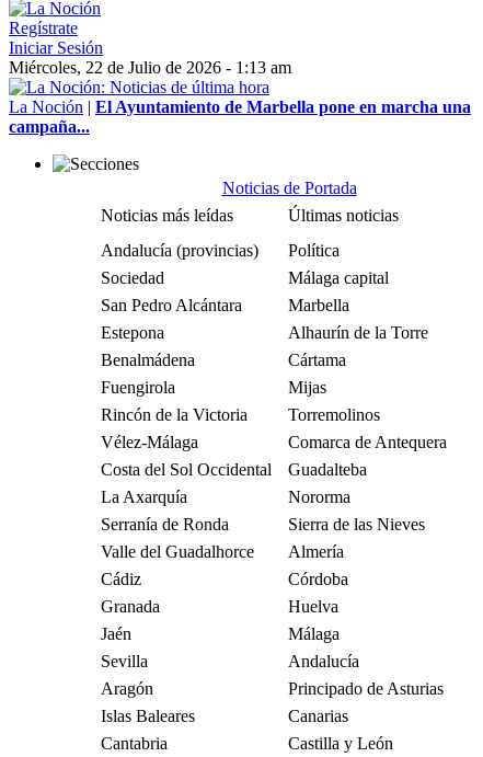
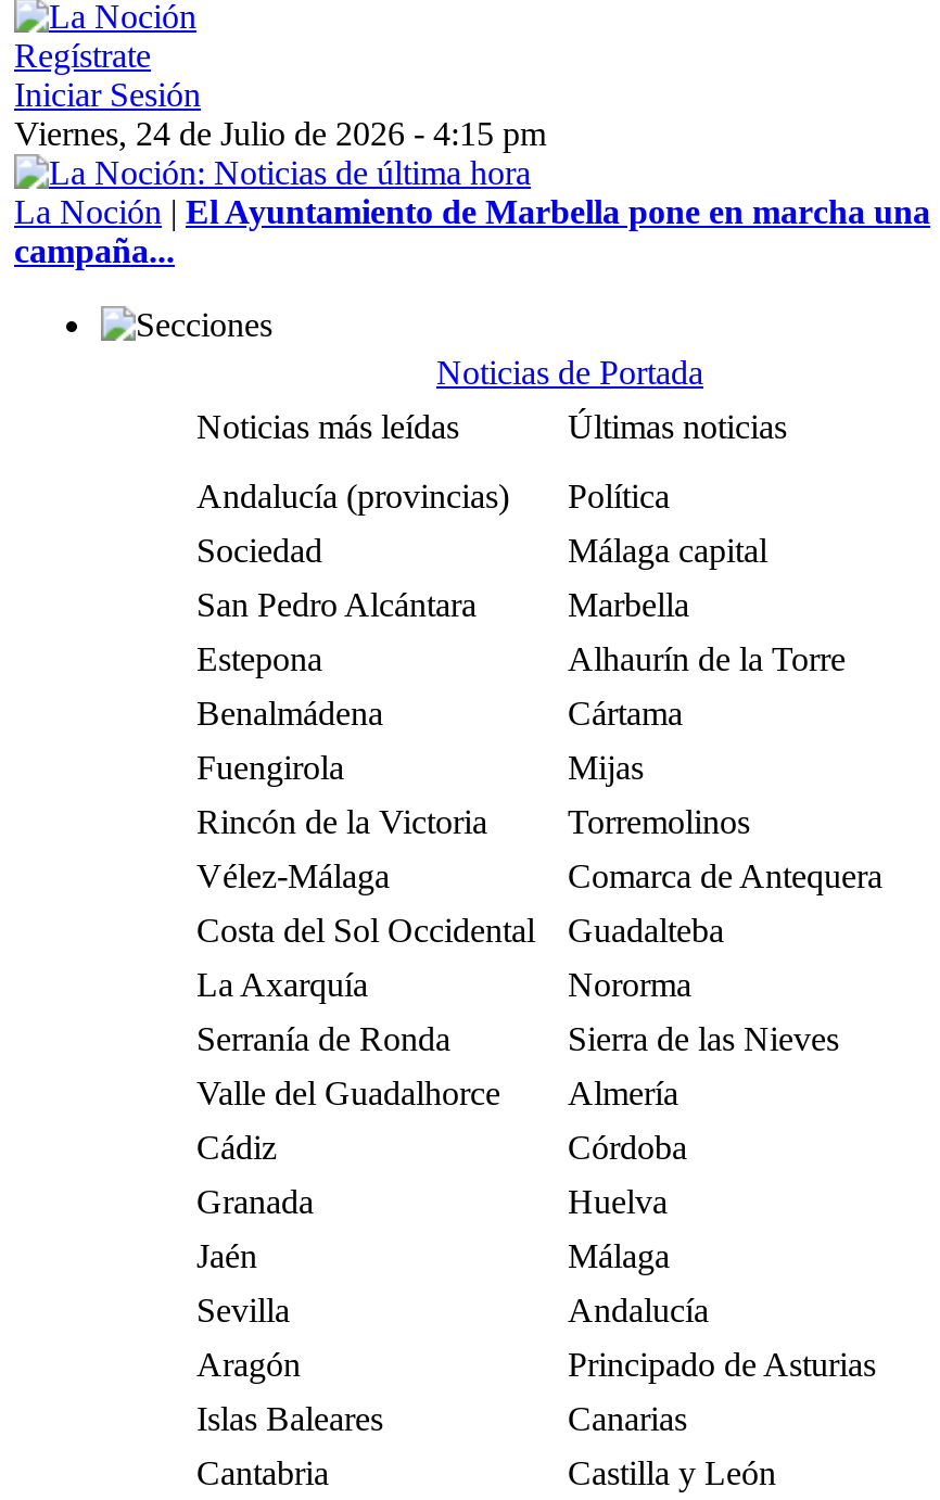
[9,58,291,77] Miércoles, 22 de Julio de 2026 - 1:13 am -> [14,115,546,152] Viernes, 24 de Julio de 2026 - 4:15 pm

